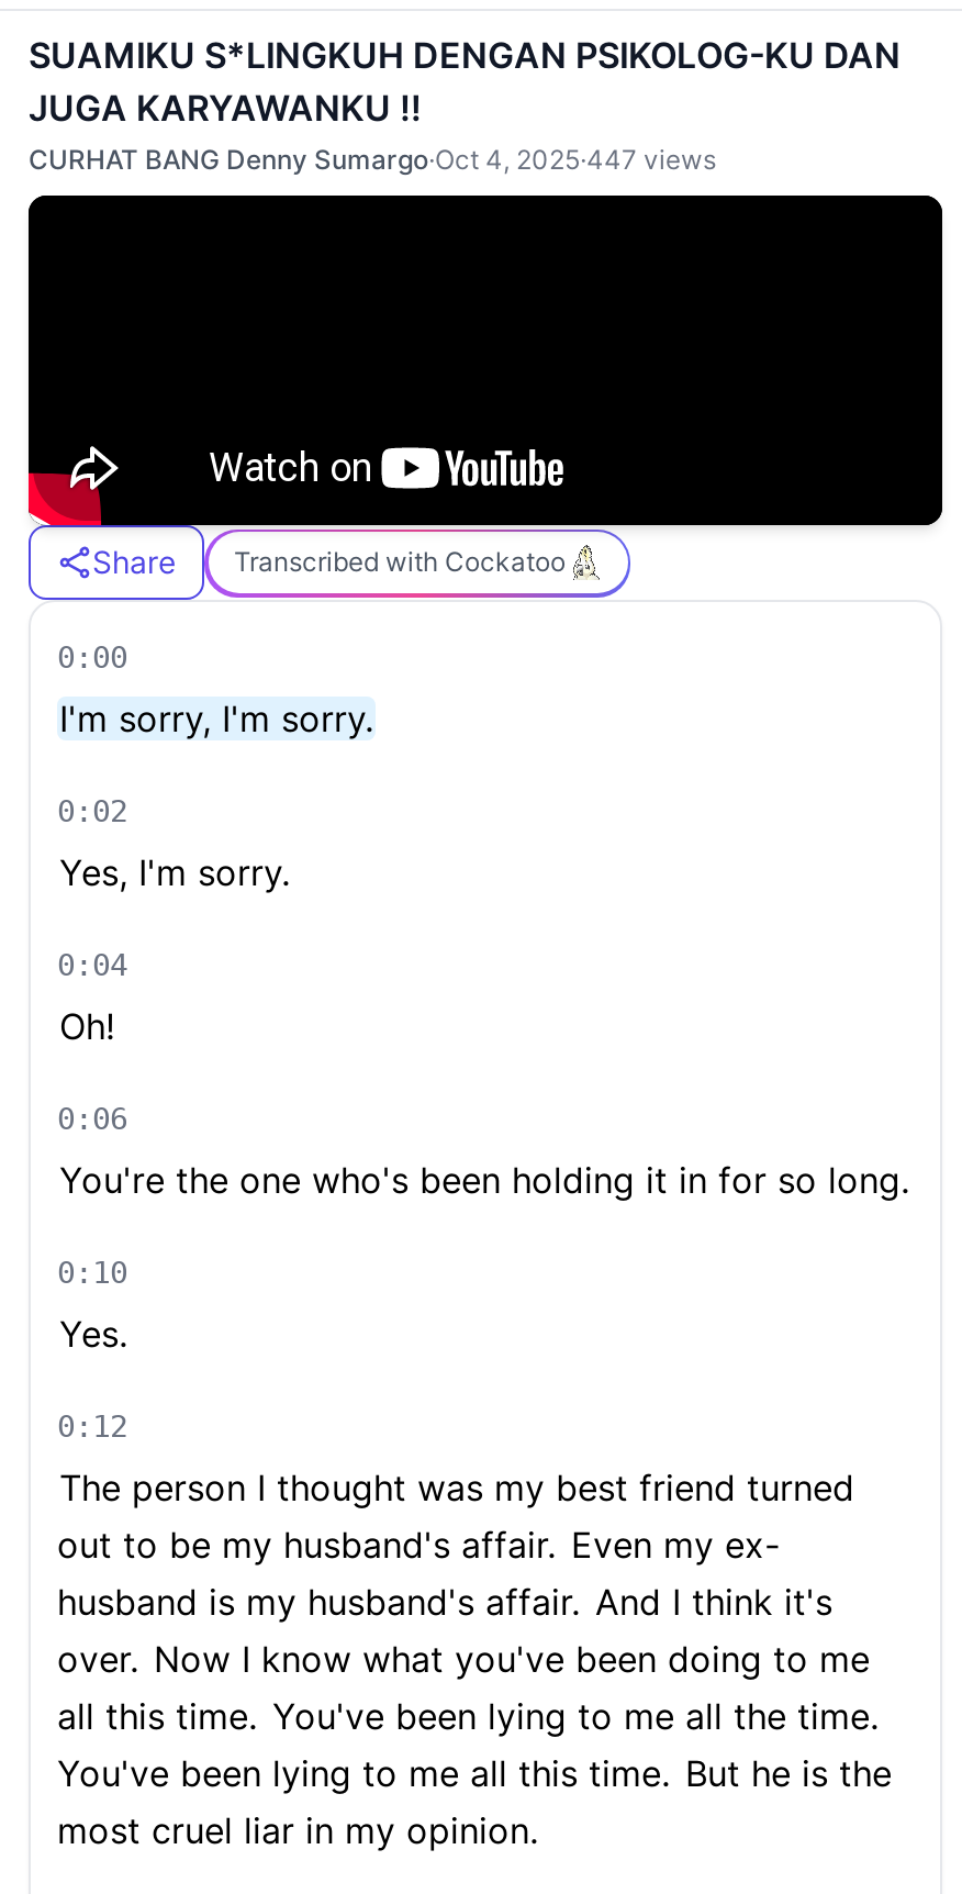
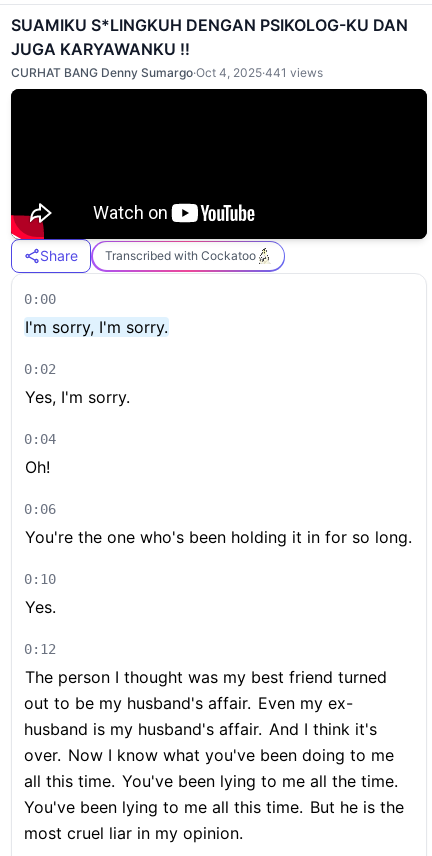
[29,143,716,176] CURHAT BANG Denny Sumargo·Oct 4, 2025·447 views -> [11,65,323,80] CURHAT BANG Denny Sumargo·Oct 4, 2025·441 views

